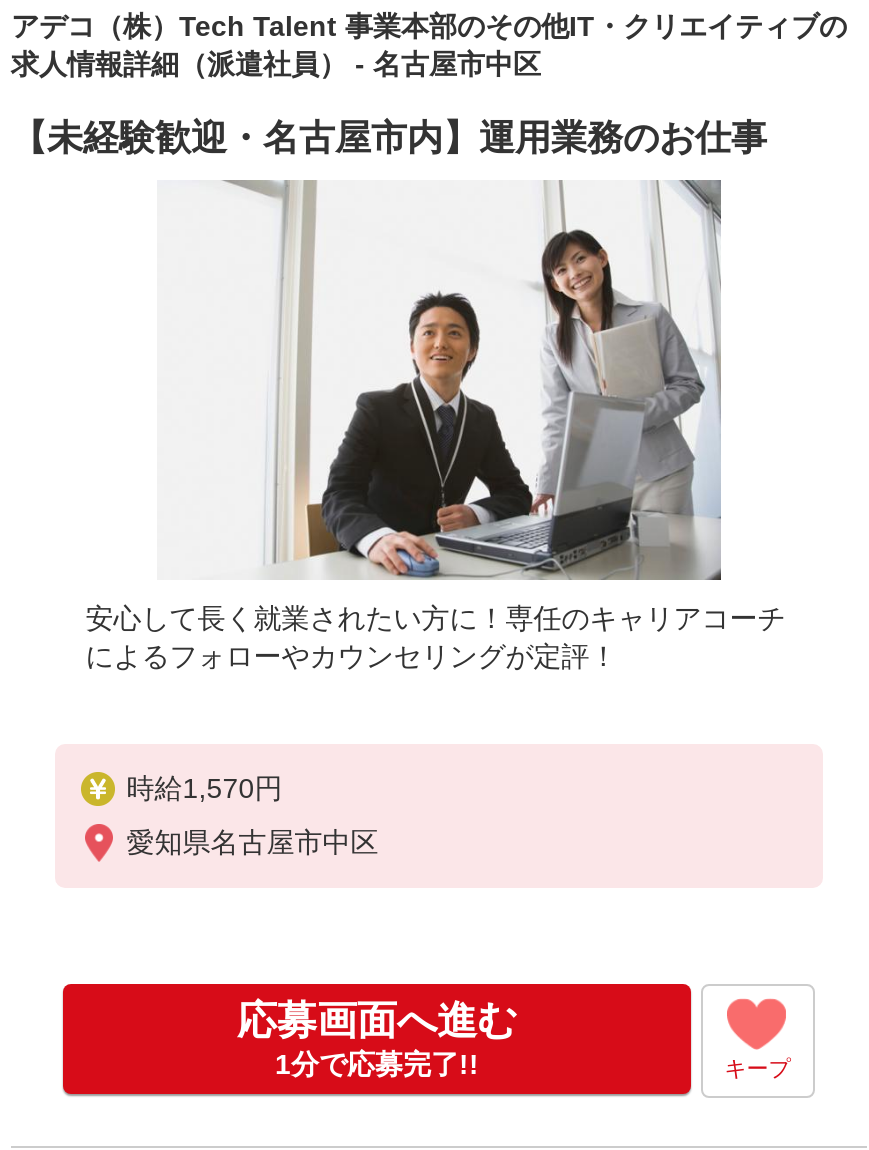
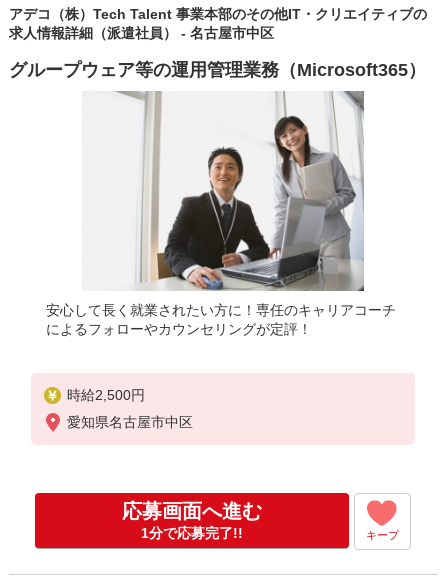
[11,118,767,158] 【未経験歓迎・名古屋市内】運用業務のお仕事 -> [9,60,426,80] グループウェア等の運用管理業務（Microsoft365）
[127,772,283,804] 時給1,570円 -> [67,387,145,403] 時給2,500円

